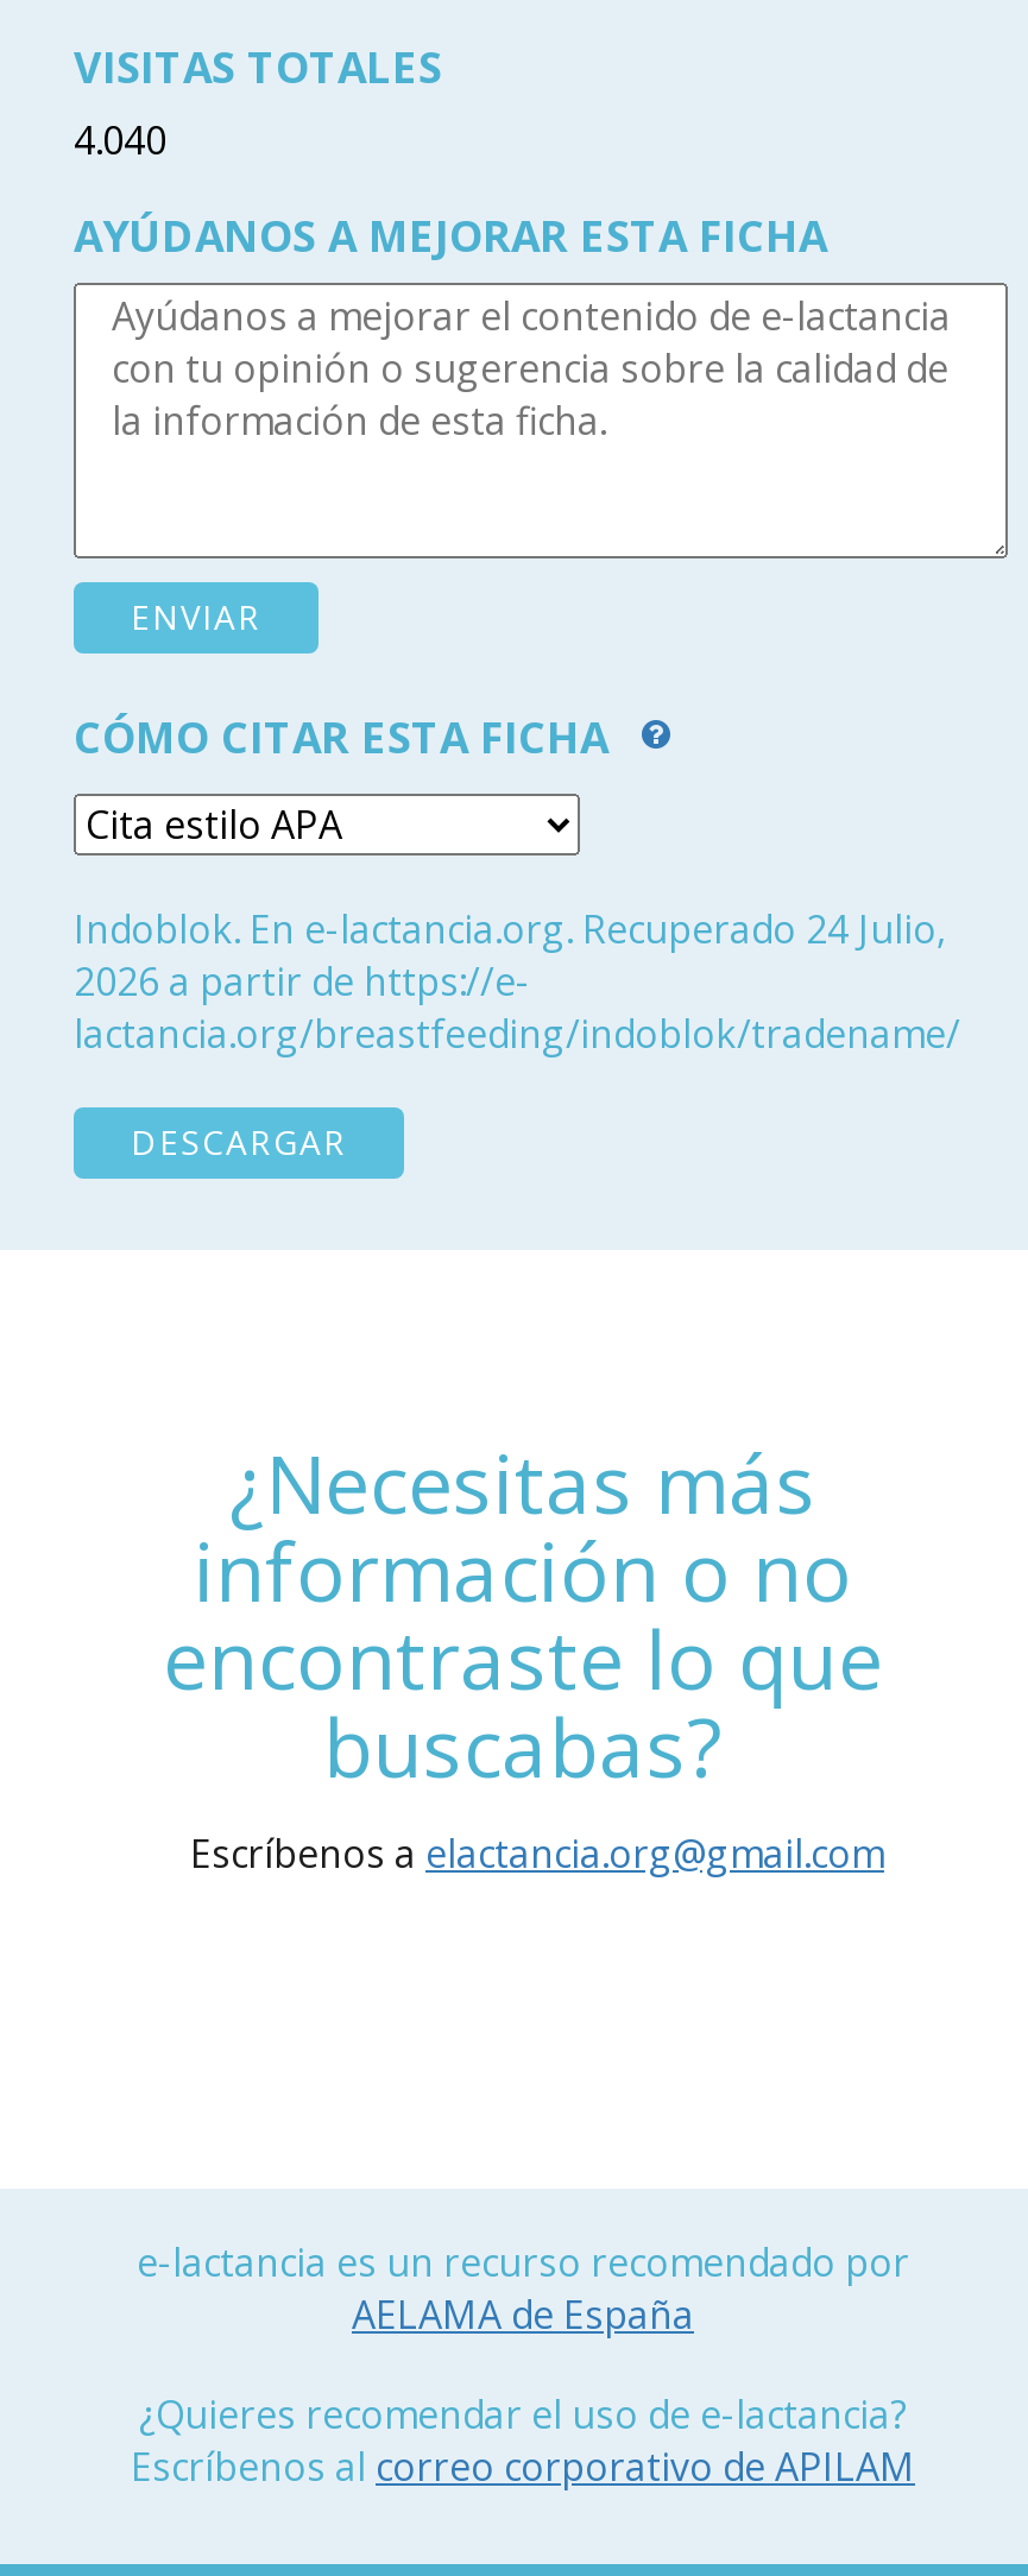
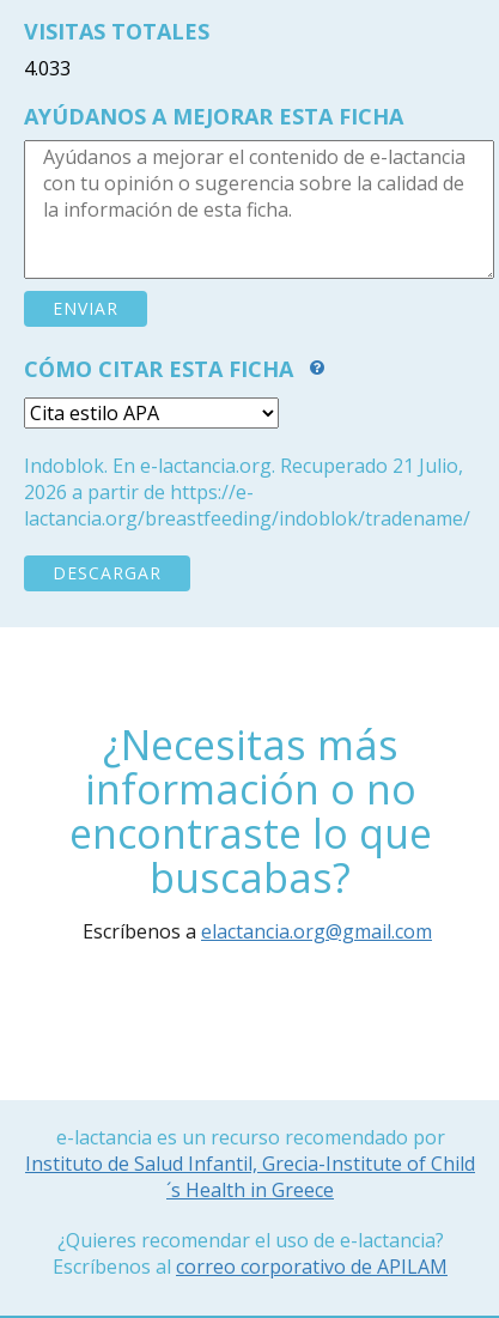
[74,114,166,166] 4.040 -> [24,55,71,81] 4.033
[74,903,946,955] Indoblok. En e-lactancia.org. Recuperado 24 Julio, -> [24,453,463,479] Indoblok. En e-lactancia.org. Recuperado 21 Julio,
[352,2288,694,2341] AELAMA de España -> [25,1150,475,1203] Instituto de Salud Infantil, Grecia-Institute of Child | ´s Health in Greece

